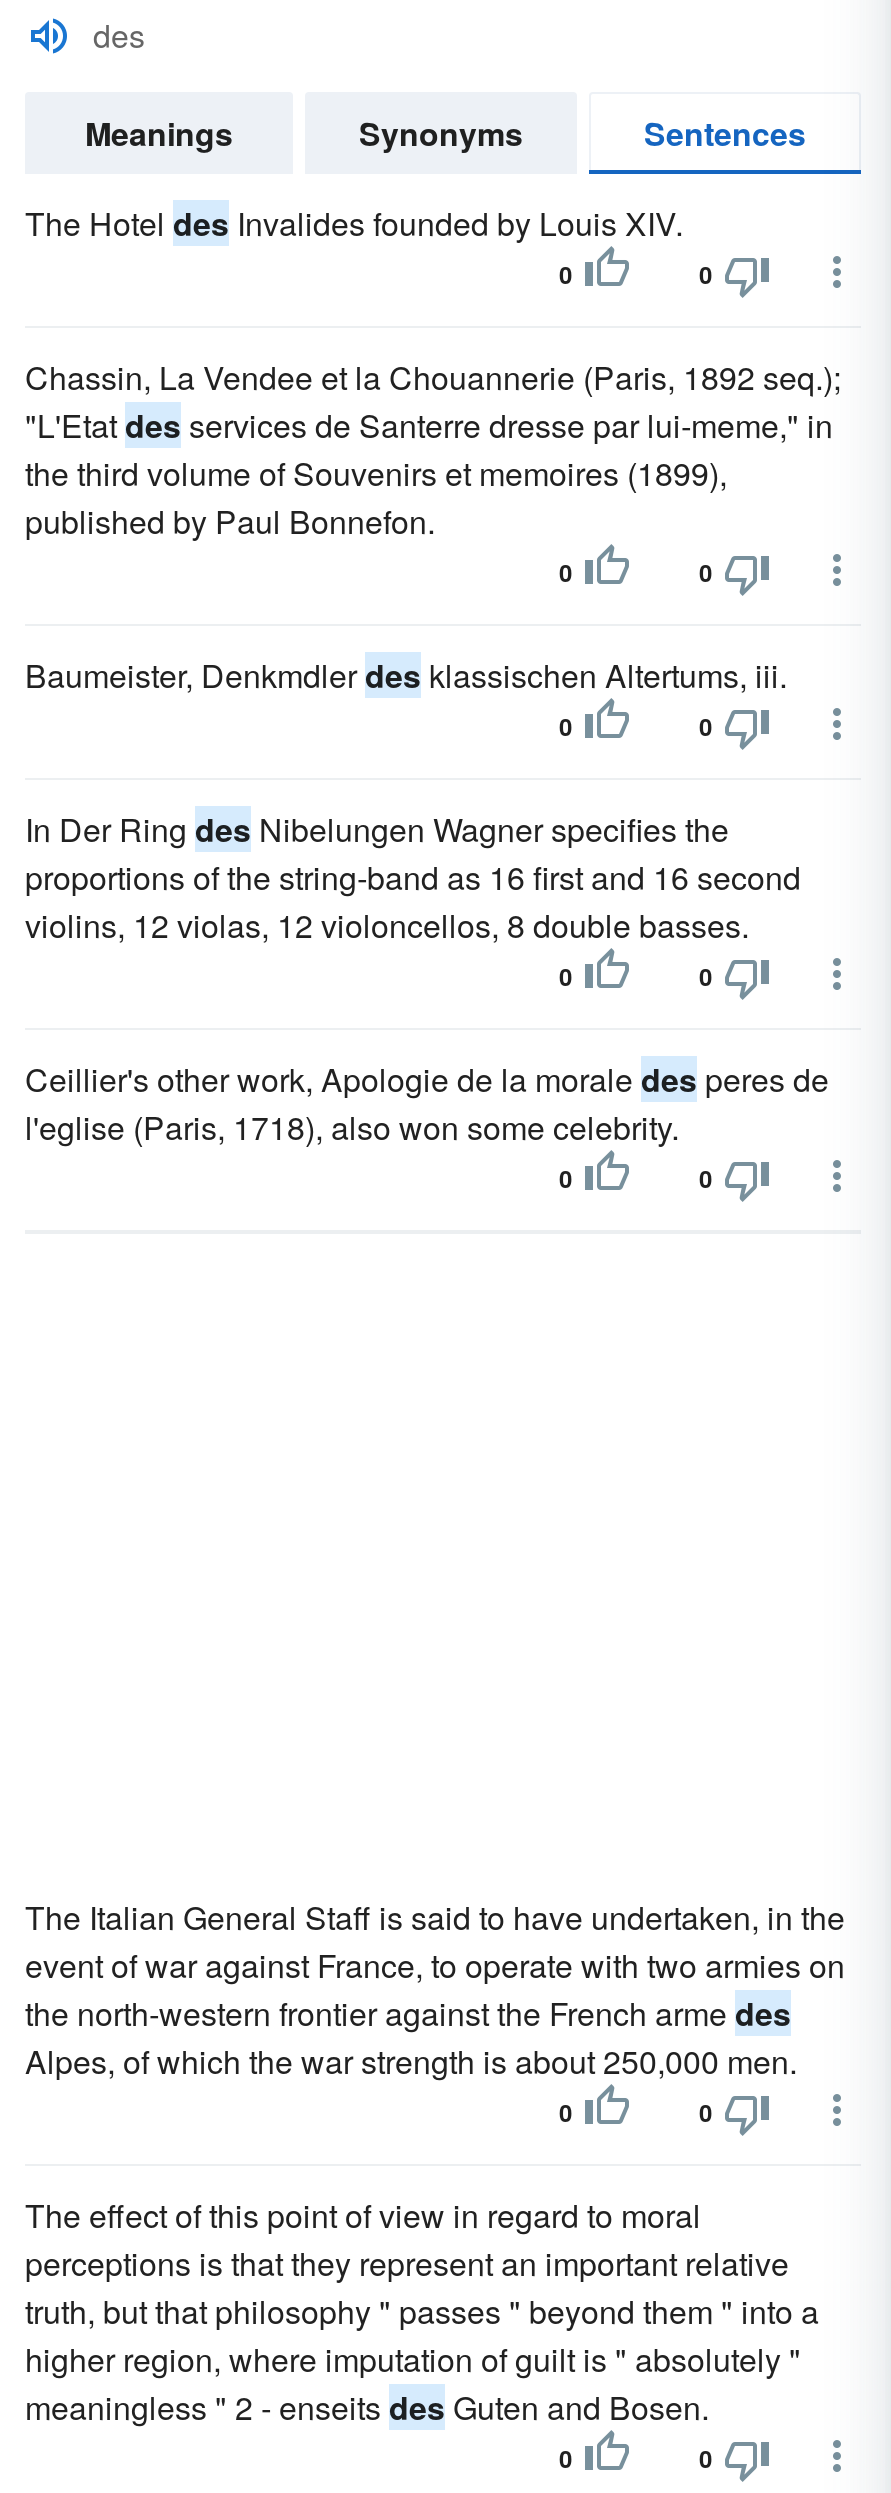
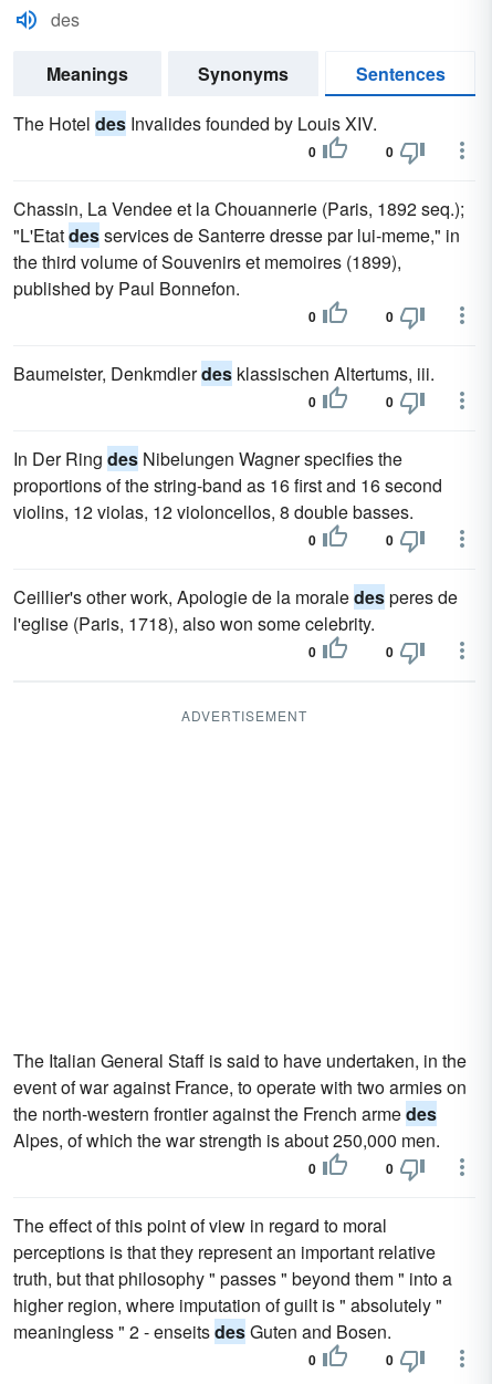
none -> [181,706,307,725] ADVERTISEMENT

